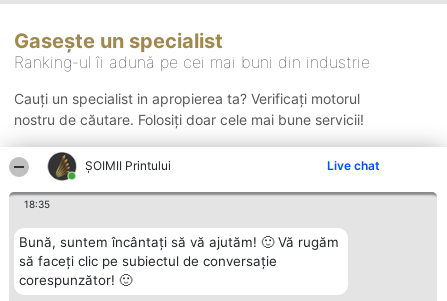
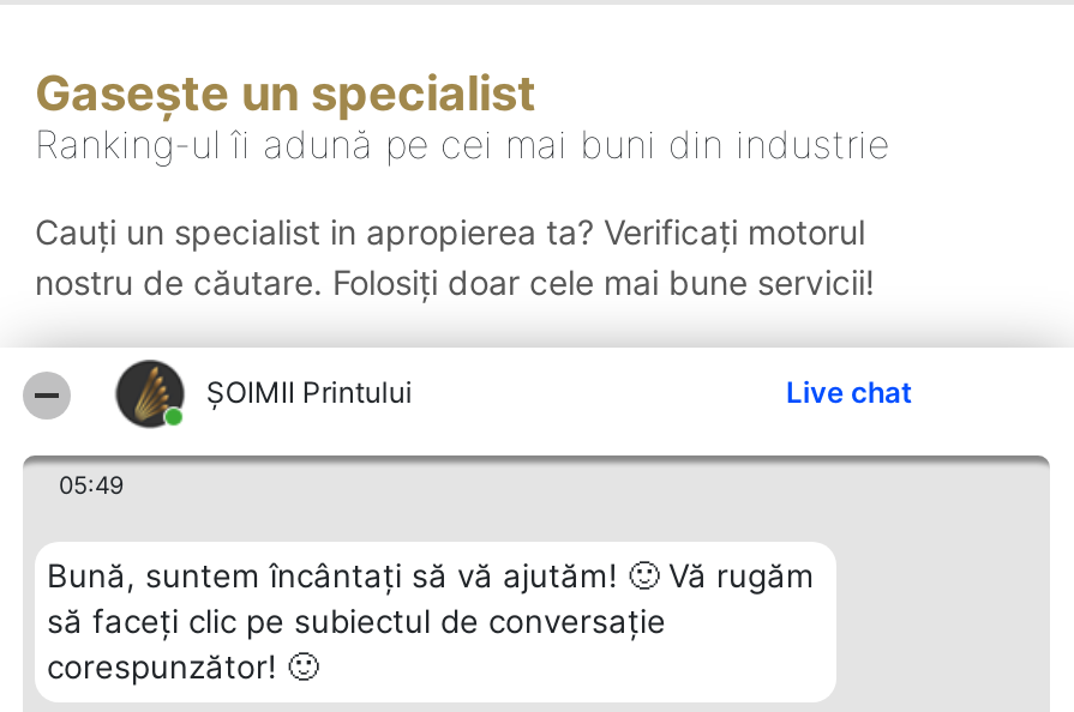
[24,198,50,210] 18:35 -> [59,470,124,499] 05:49

